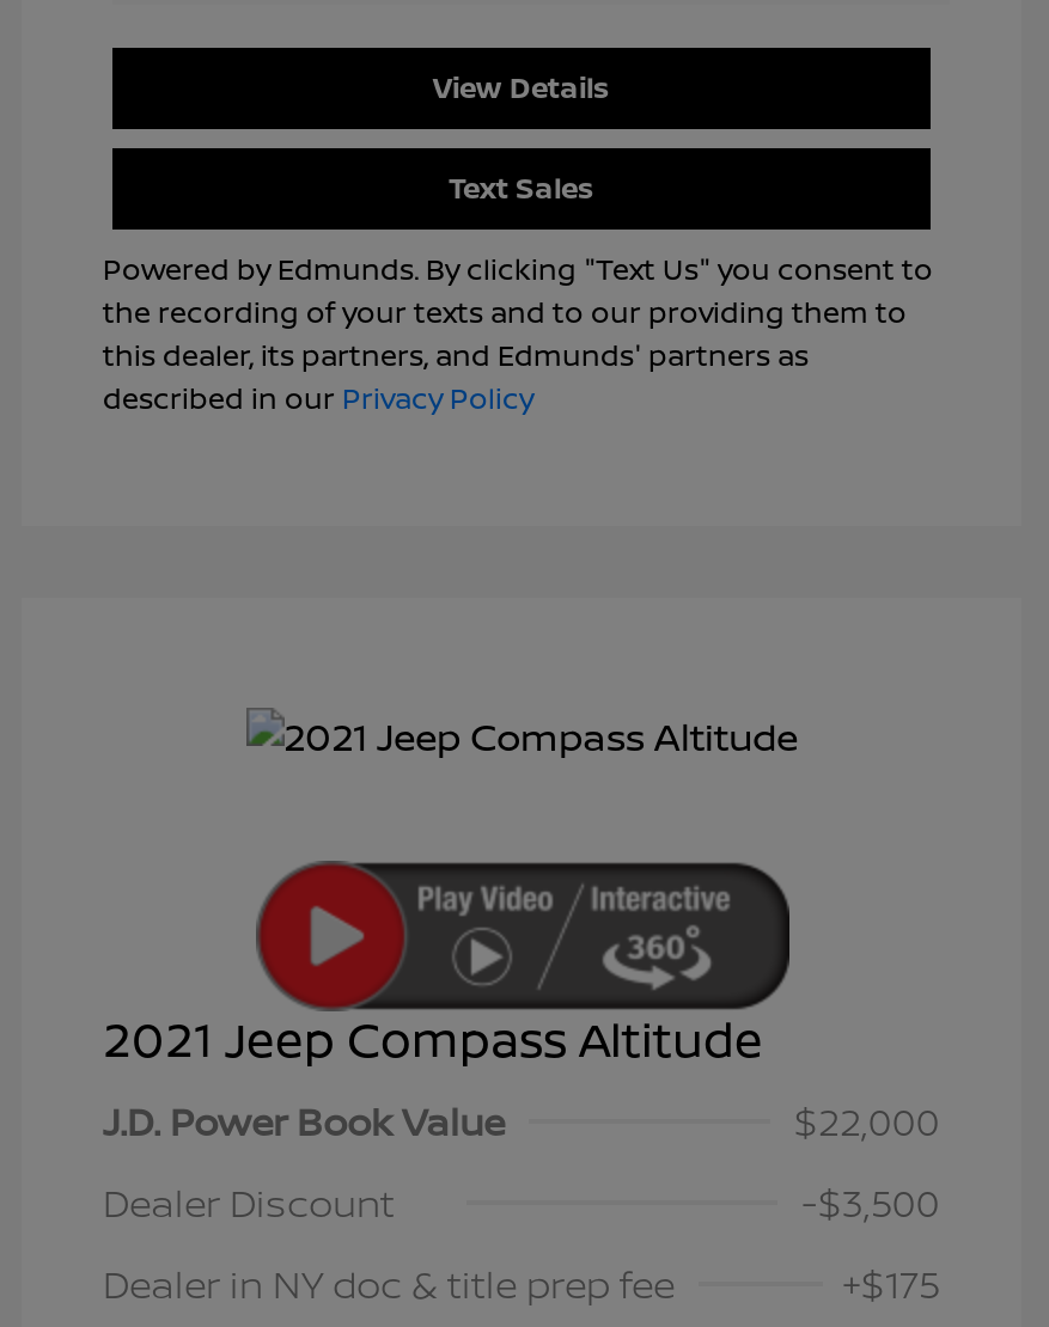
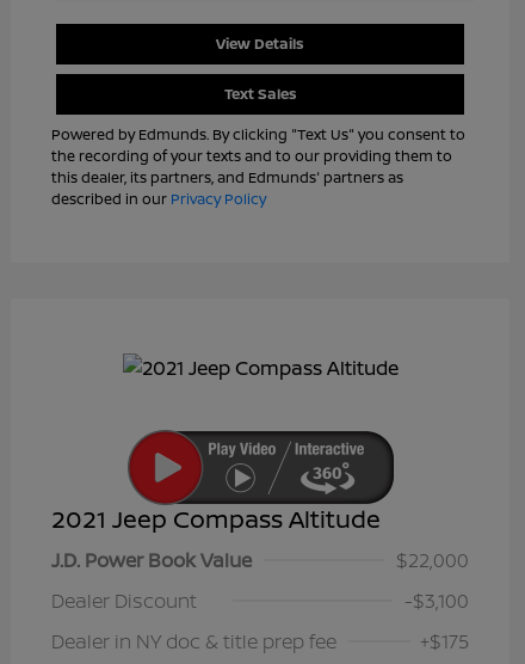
[801,1176,940,1229] -$3,500 -> [404,588,469,614] -$3,100

